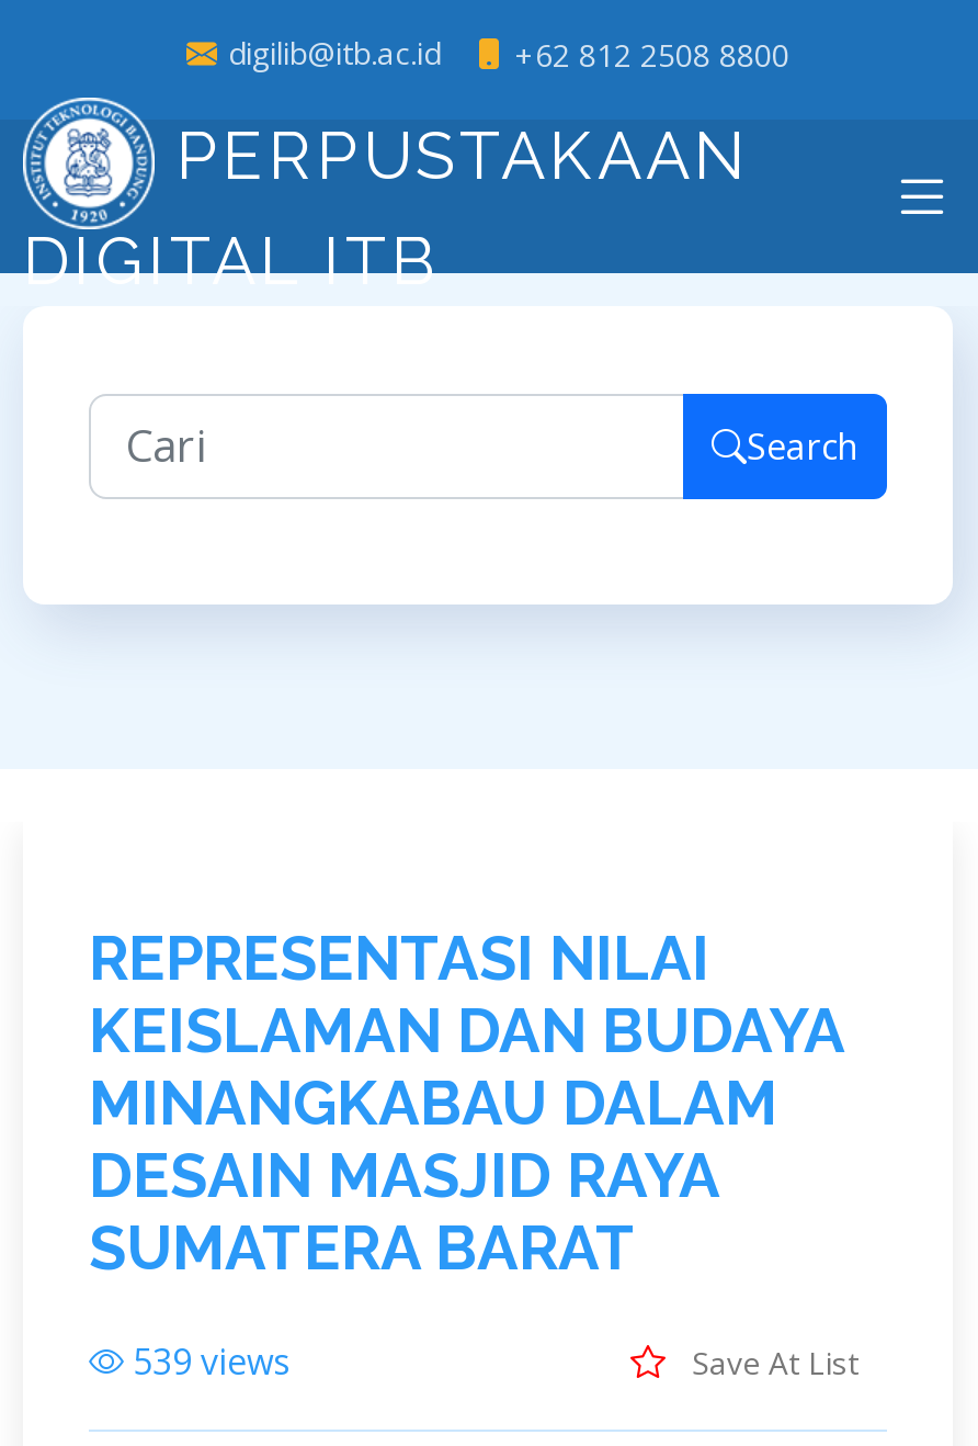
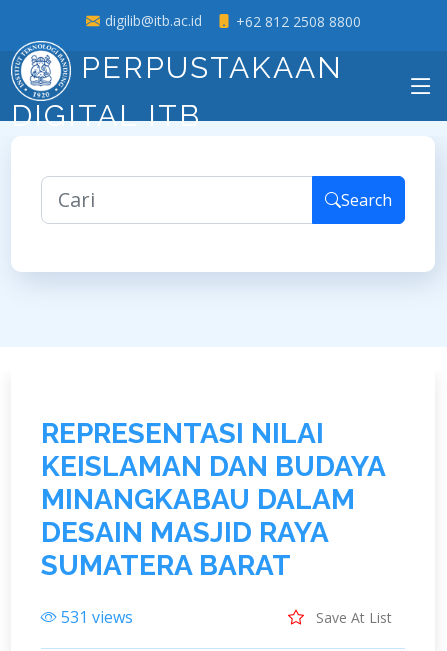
[133,1337,291,1386] 539 views -> [61,606,133,628] 531 views

